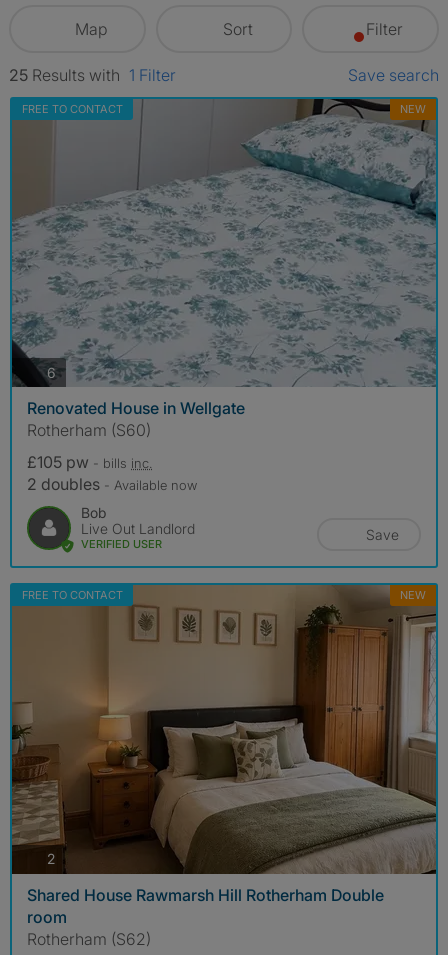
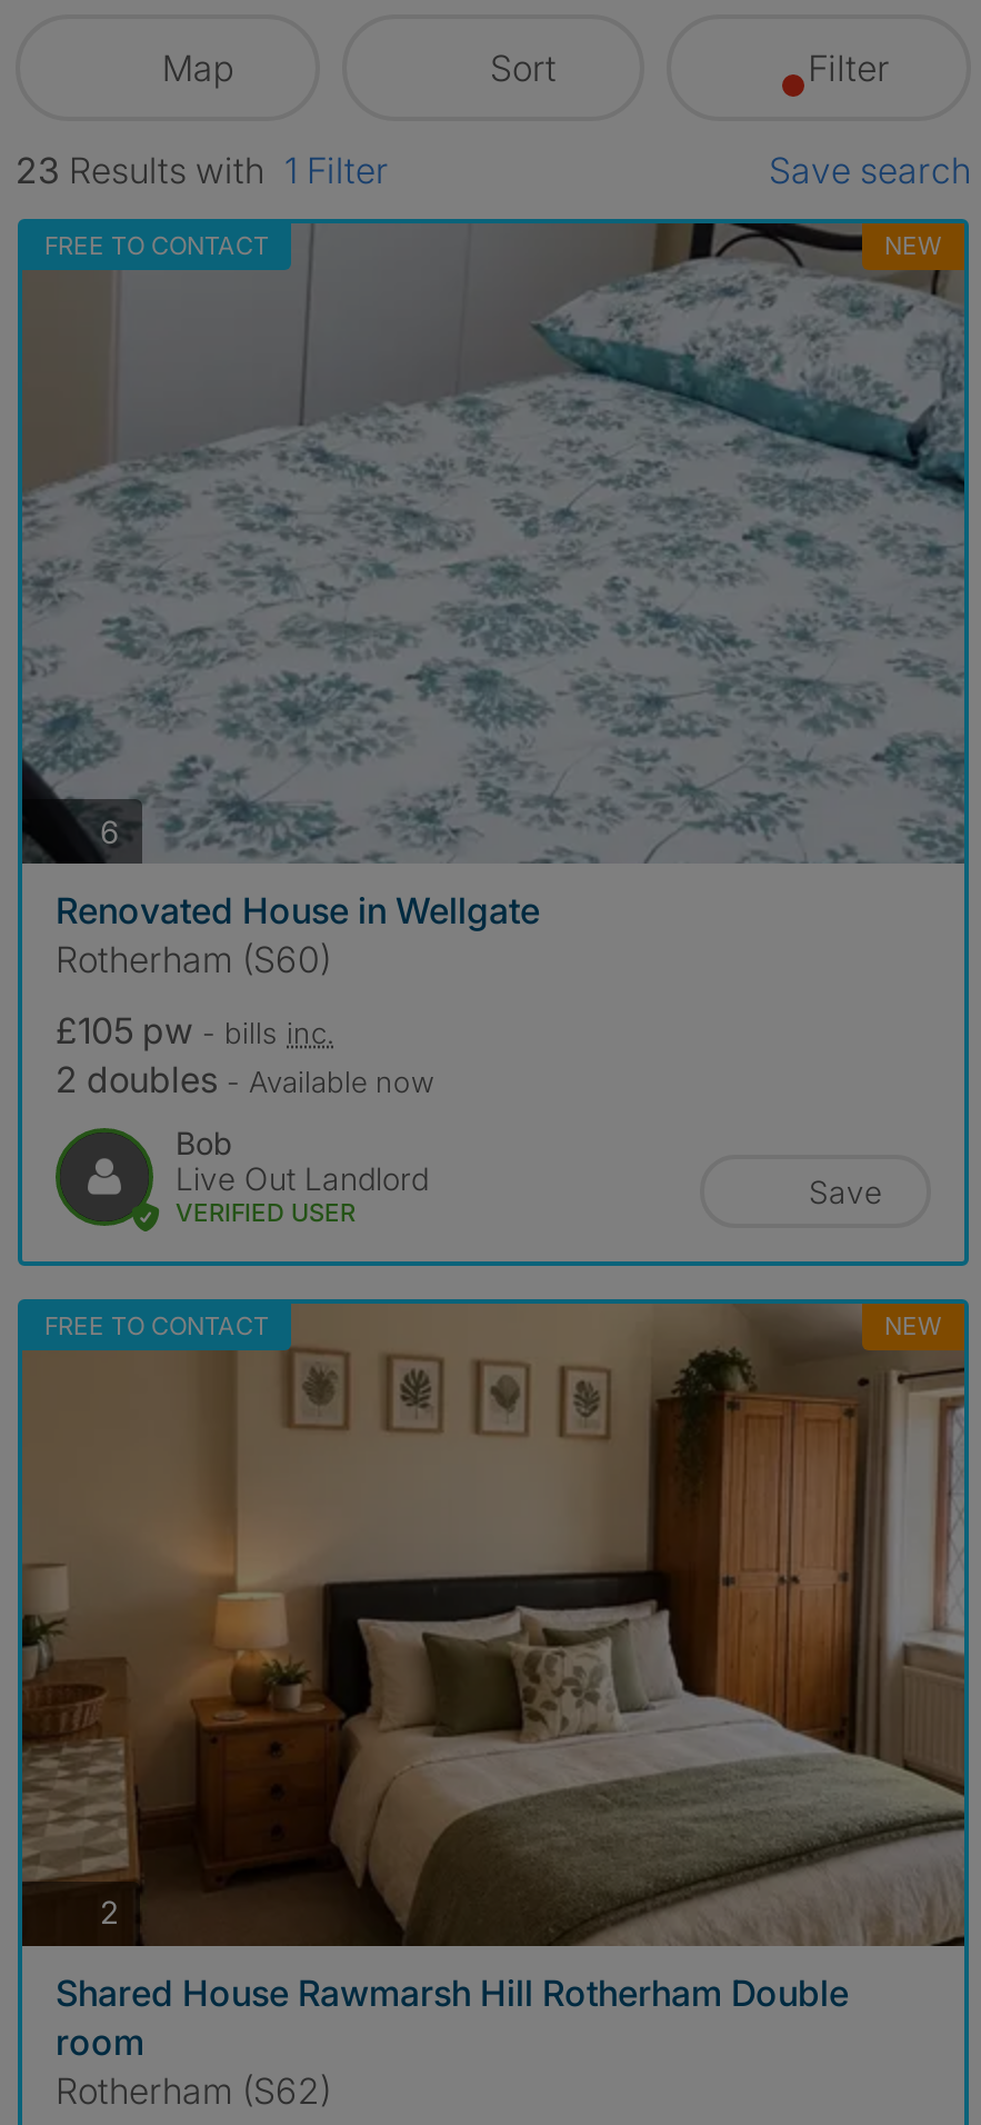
[9,65,176,85] 25 Results with 1 Filter -> [16,148,389,192] 23 Results with 1 Filter

